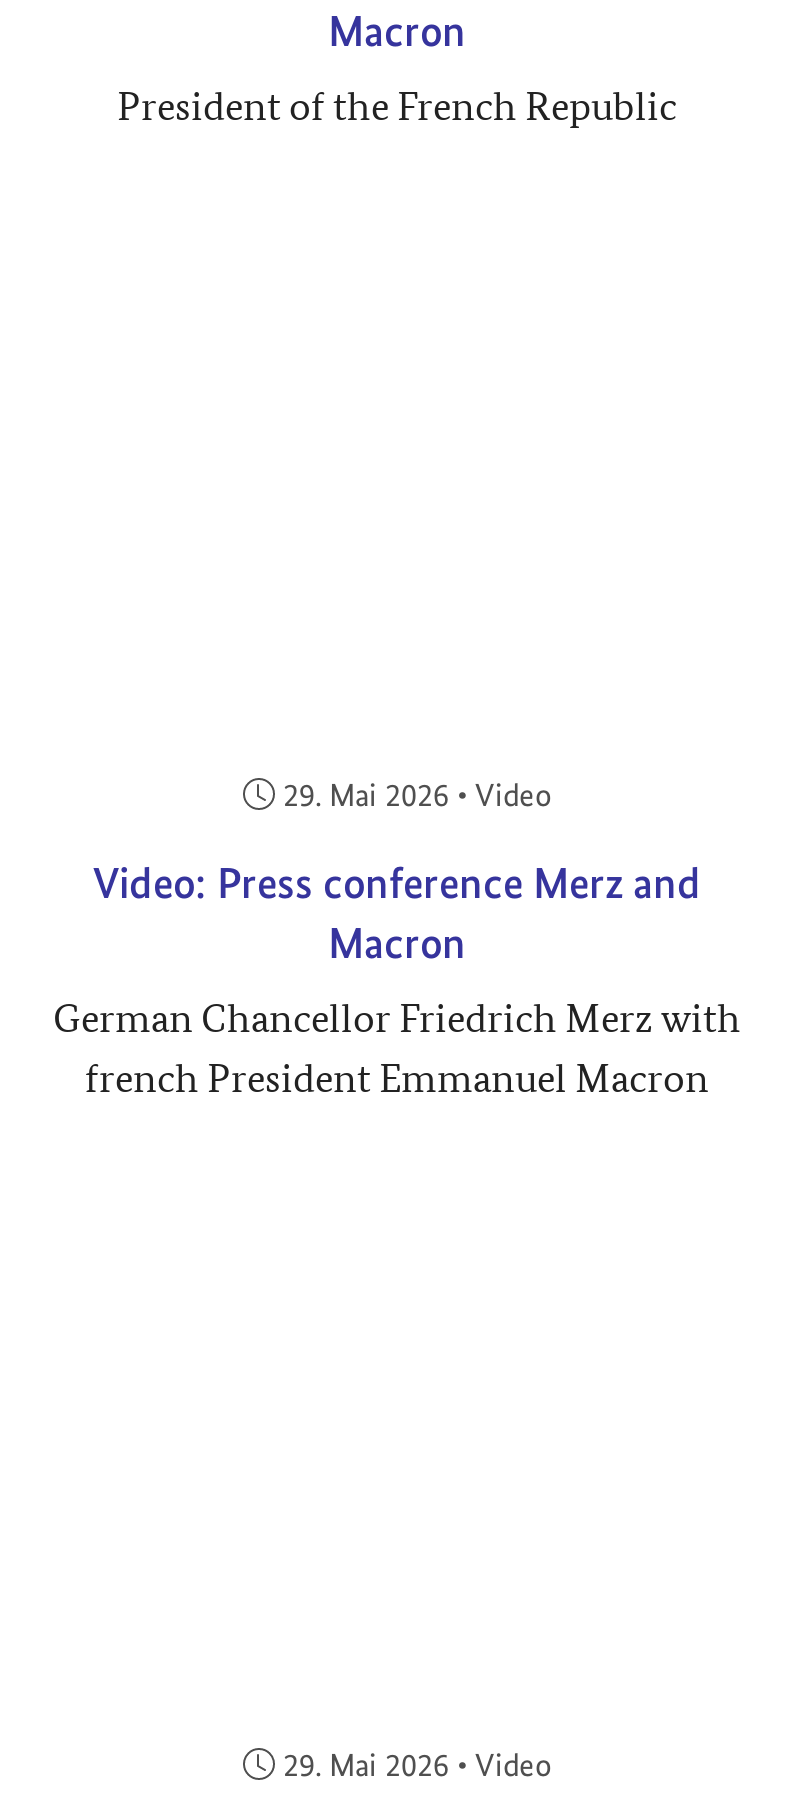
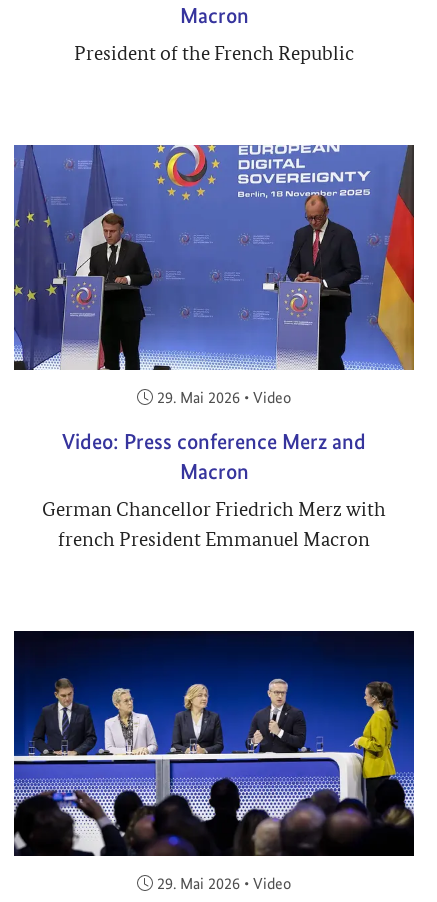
none -> [13,144,415,371] [image]
none -> [13,630,415,857] [image]

